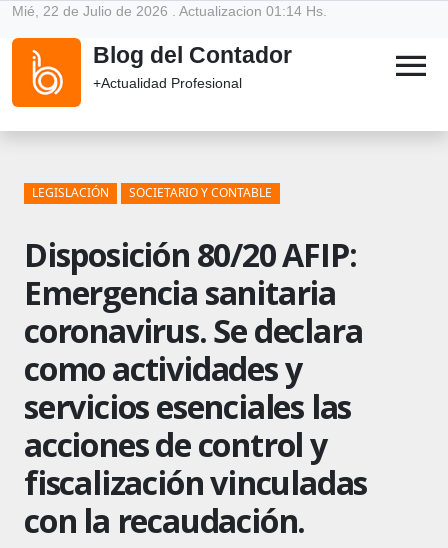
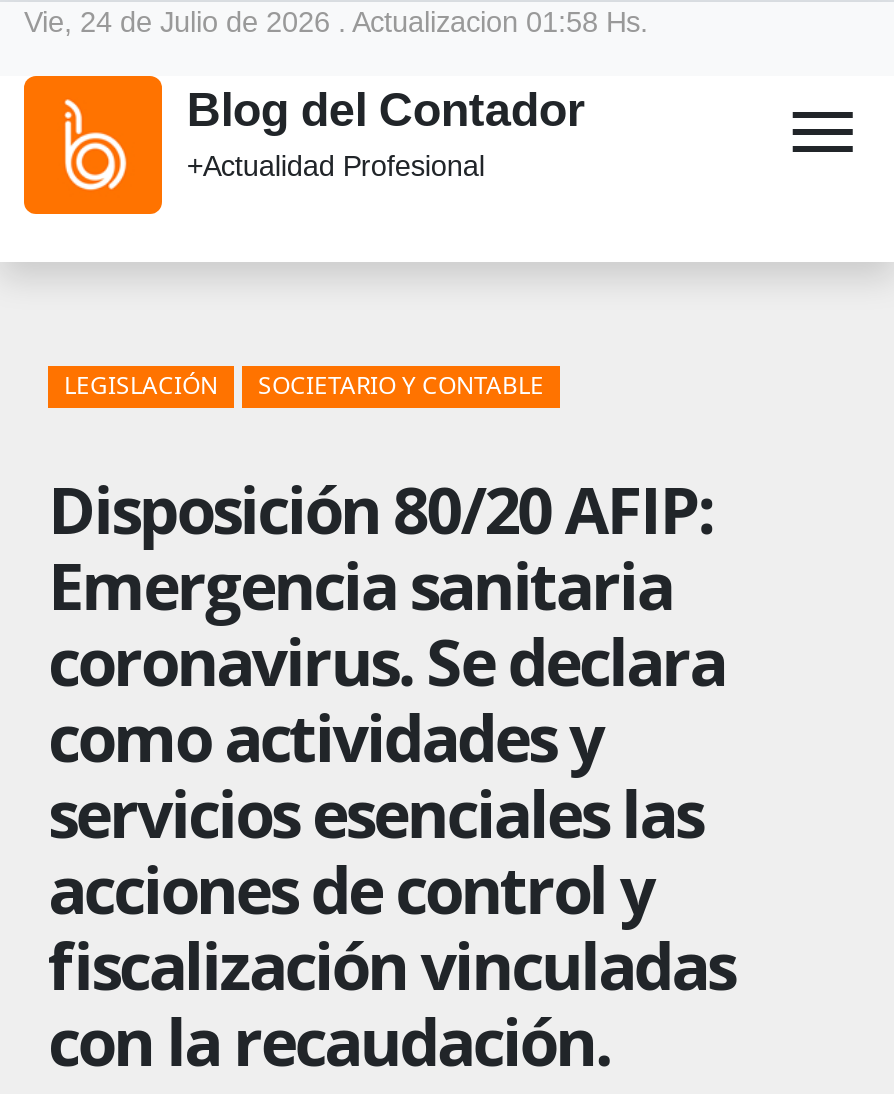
[12,3,327,19] Mié, 22 de Julio de 2026 . Actualizacion 01:14 Hs. -> [24,6,648,38] Vie, 24 de Julio de 2026 . Actualizacion 01:58 Hs.

